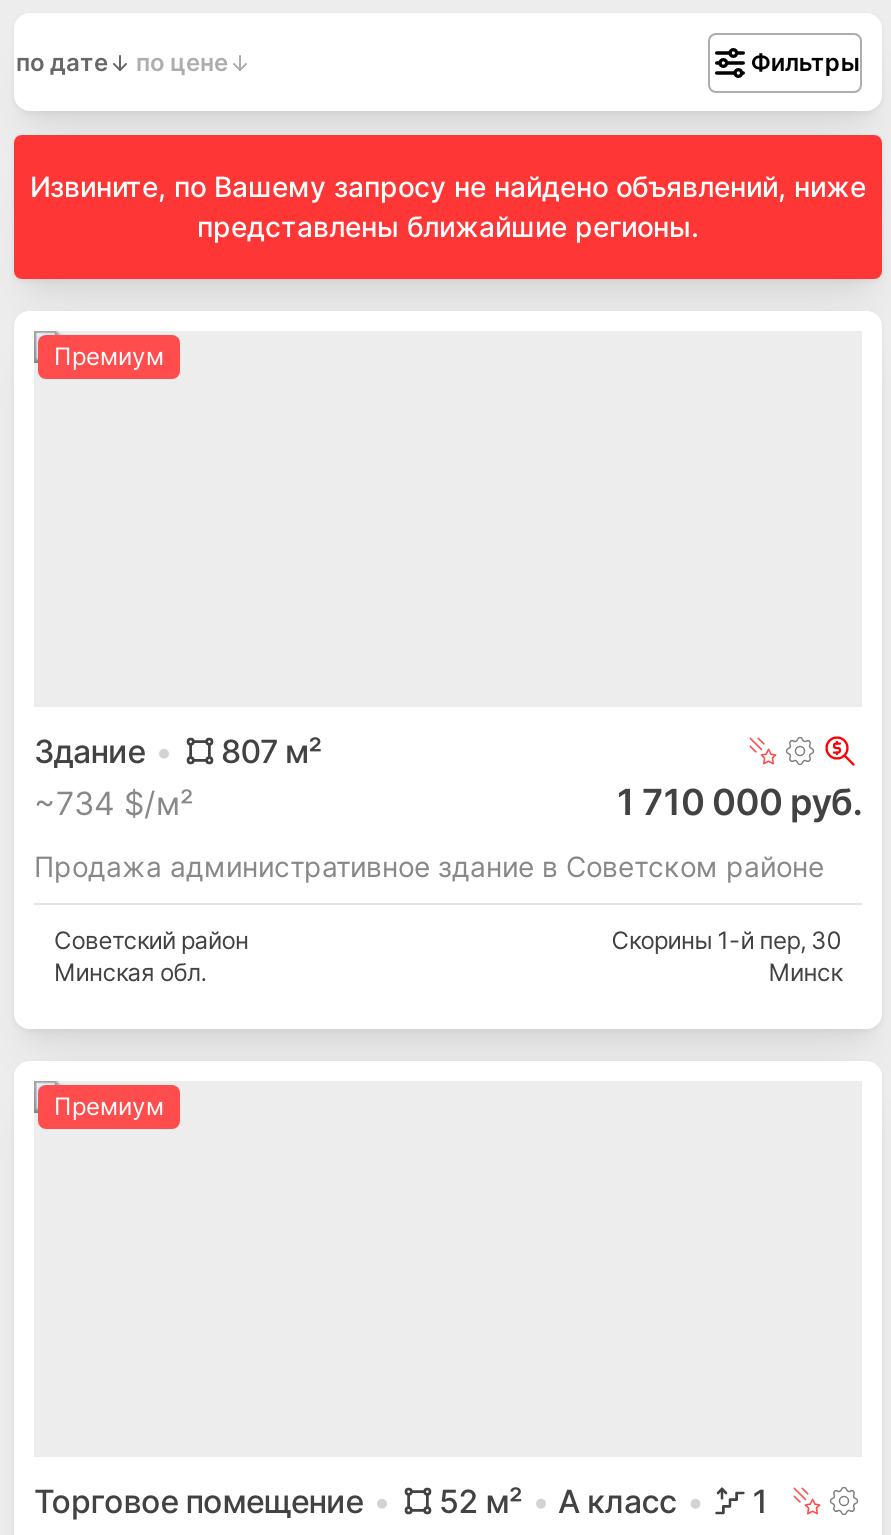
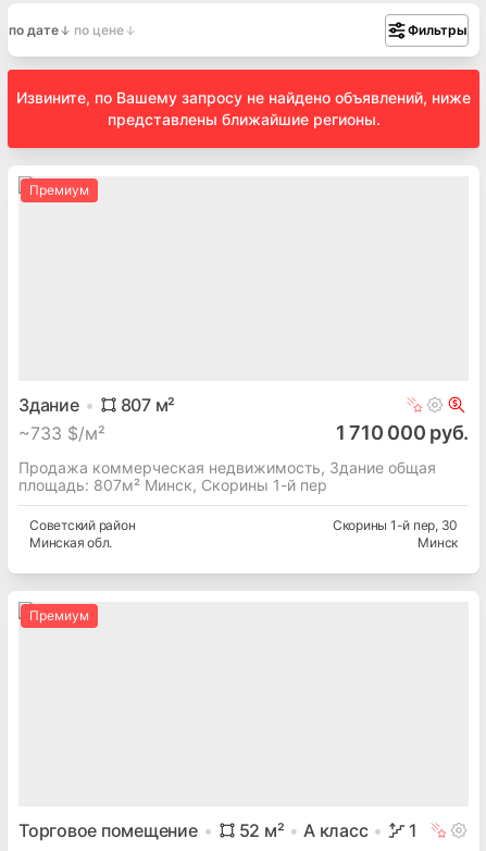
[34,783,194,823] ~734 $/м² -> [18,422,105,444] ~733 $/м²
[34,849,824,883] Продажа административное здание в Советском районе -> [18,458,436,494] Продажа коммерческая недвижимость, Здание общая | площадь: 807м² Минск, Скорины 1-й пер

